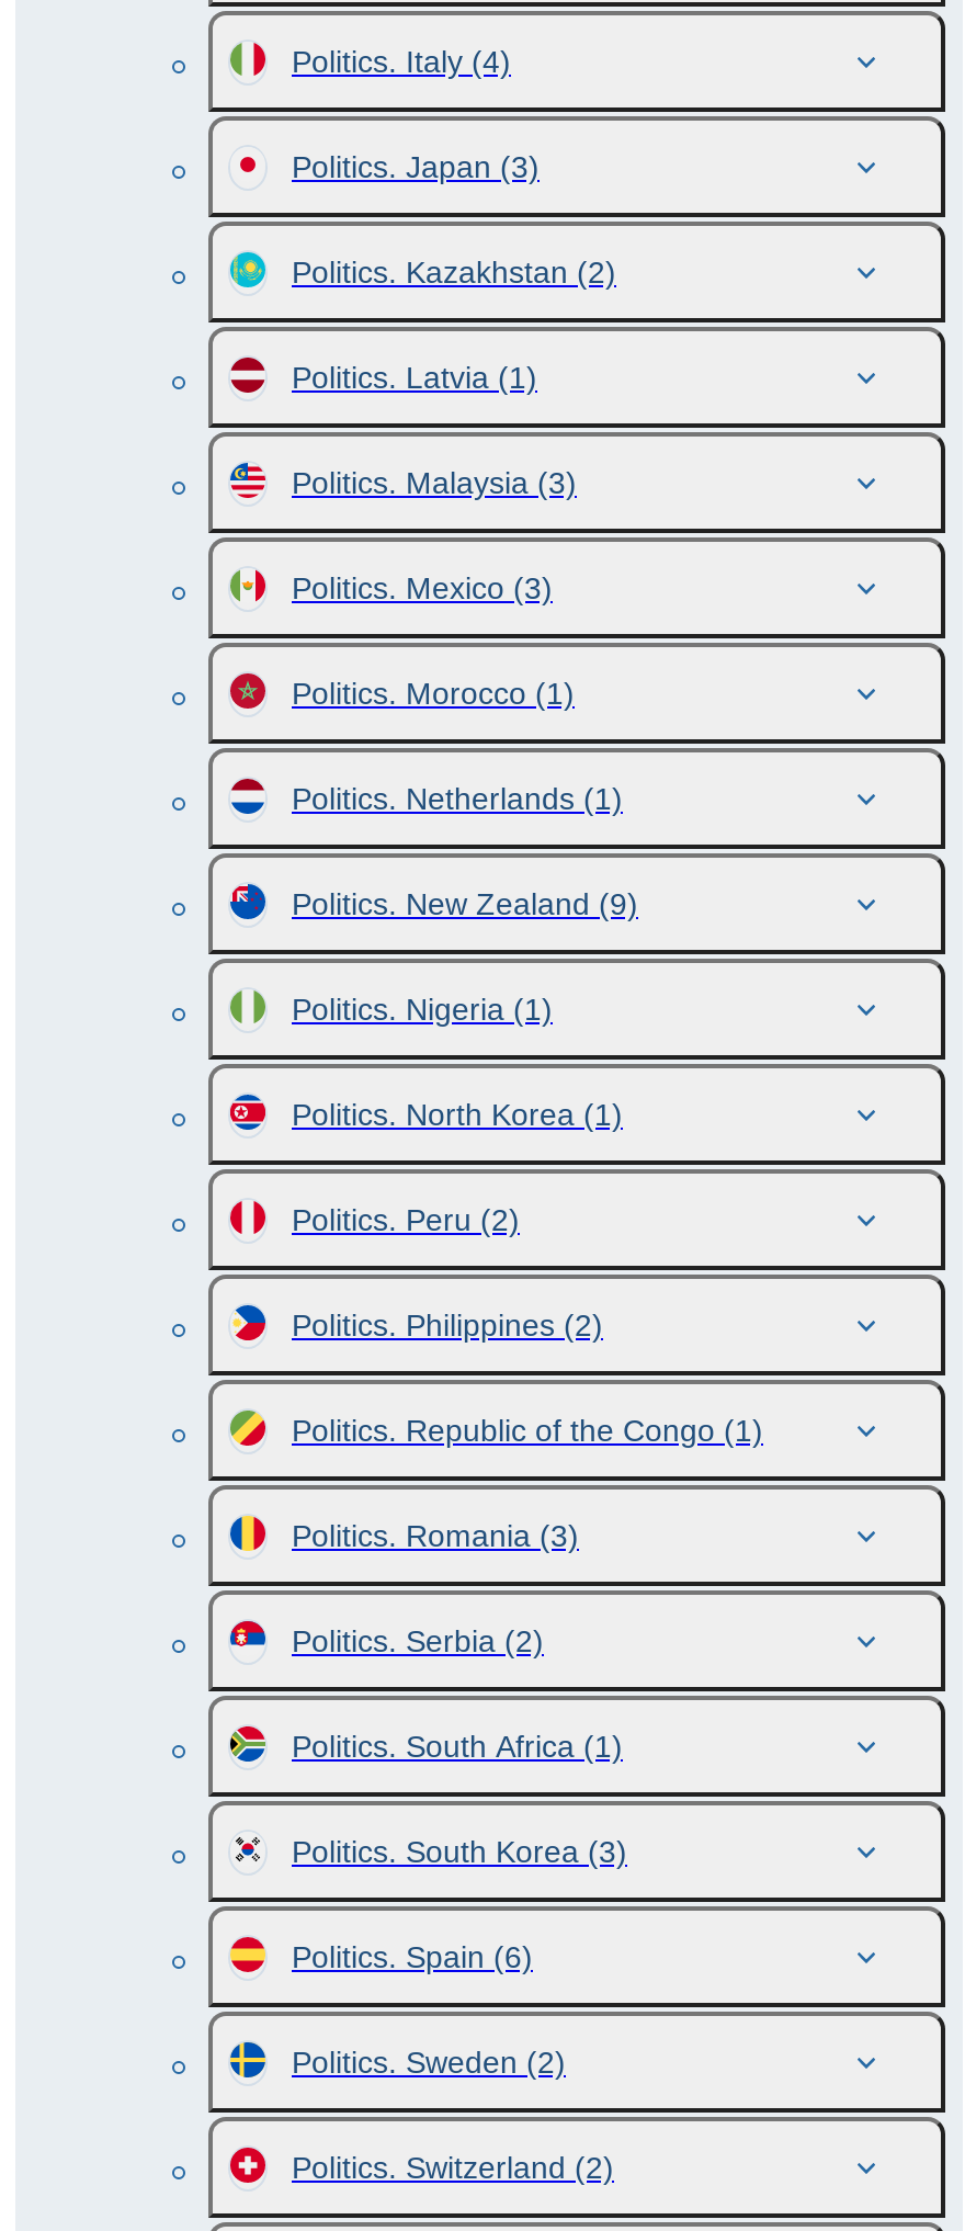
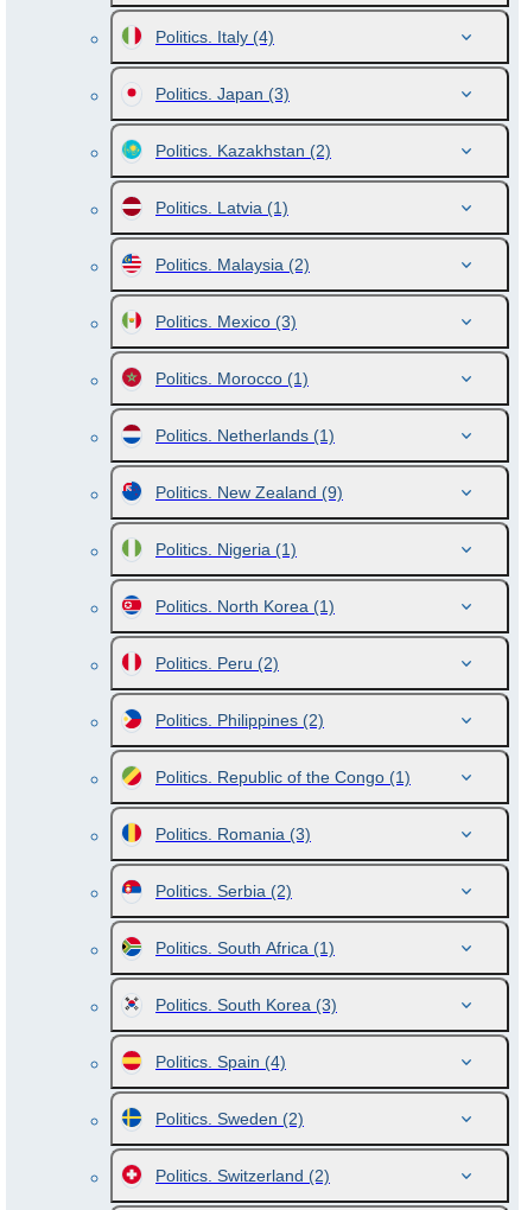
[292,465,577,500] Politics. Malaysia (3) -> [155,255,310,274] Politics. Malaysia (2)
[292,1939,533,1974] Politics. Spain (6) -> [155,1052,286,1071] Politics. Spain (4)

